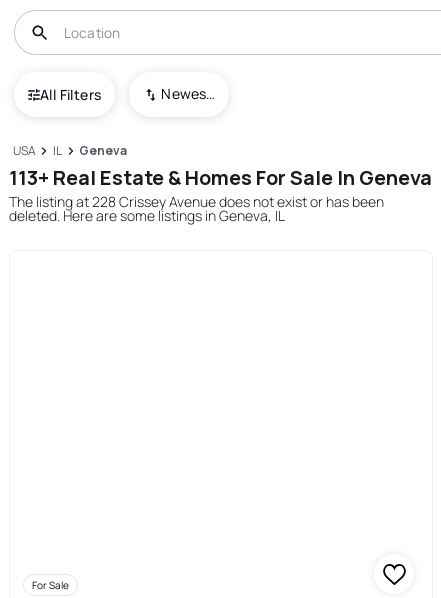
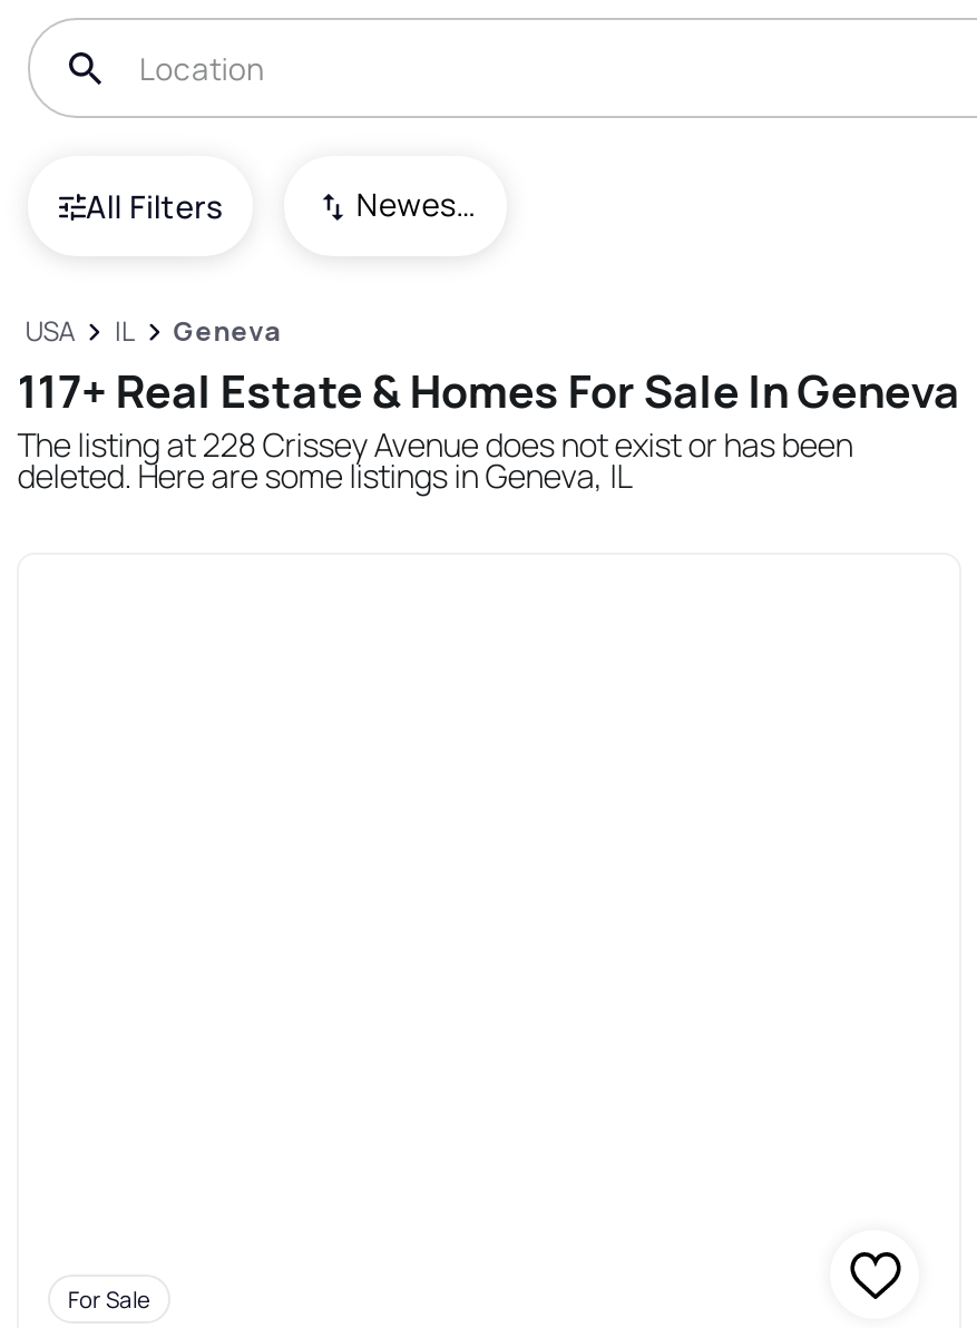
[9,164,432,191] 113+ Real Estate & Homes For Sale In Geneva -> [17,361,960,421] 117+ Real Estate & Homes For Sale In Geneva

